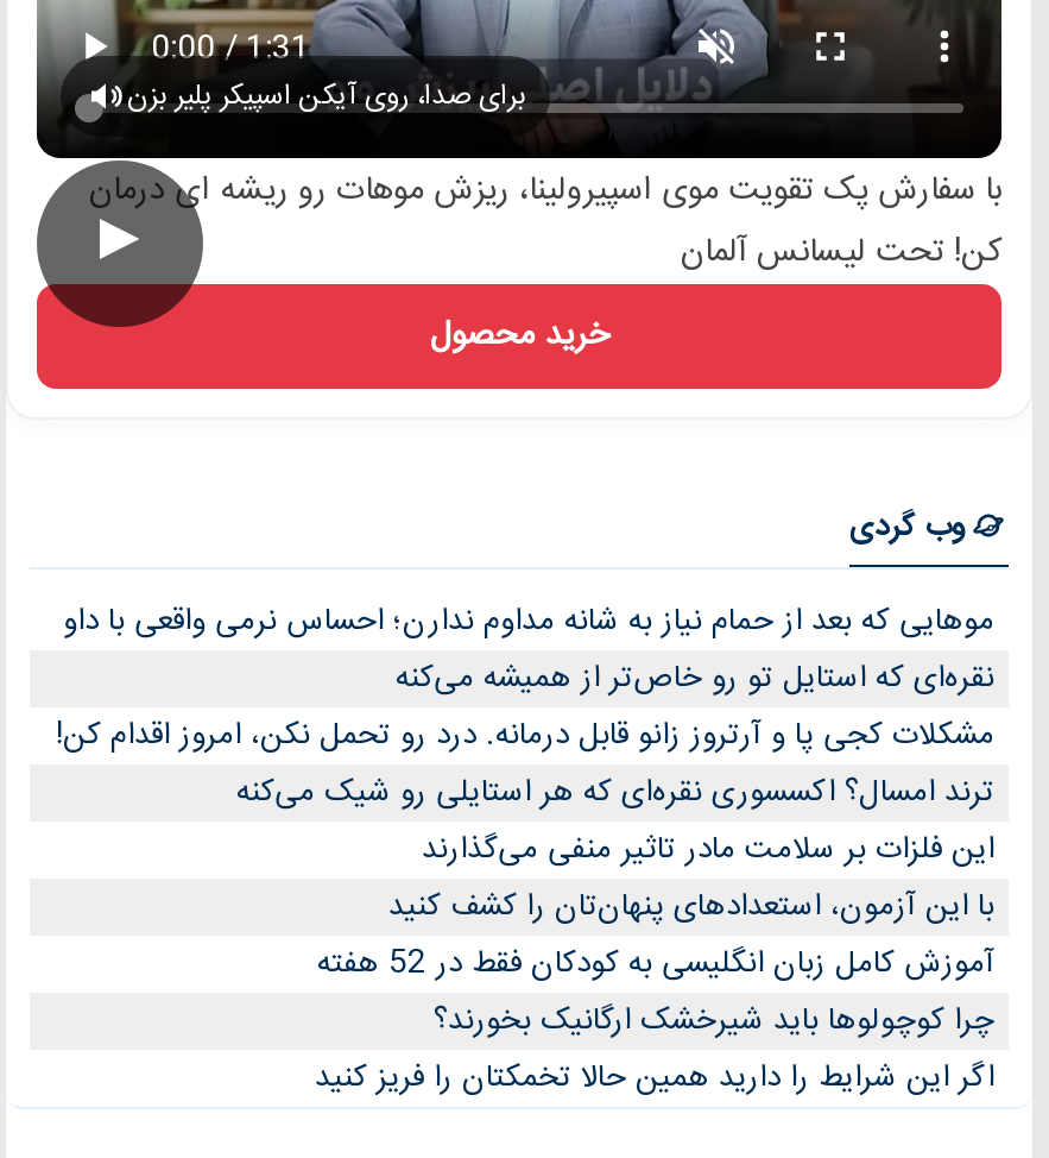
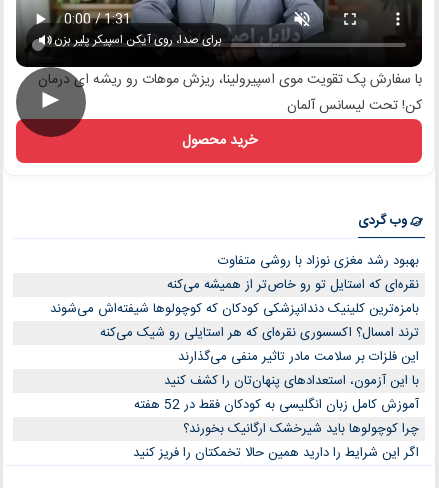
[63,595,994,647] موهایی که بعد از حمام نیاز به شانه مداوم ندارن؛ احساس نرمی واقعی با داو -> [218,250,419,272] بهبود رشد مغزی نوزاد با روشی متفاوت
[56,709,994,762] مشکلات کجی پا و آرتروز زانو قابل درمانه. درد رو تحمل نکن، امروز اقدام کن! -> [50,298,419,320] بامزه‌ترین کلینیک دندانپزشکی کودکان که کوچولوها شیفته‌اش می‌شوند

